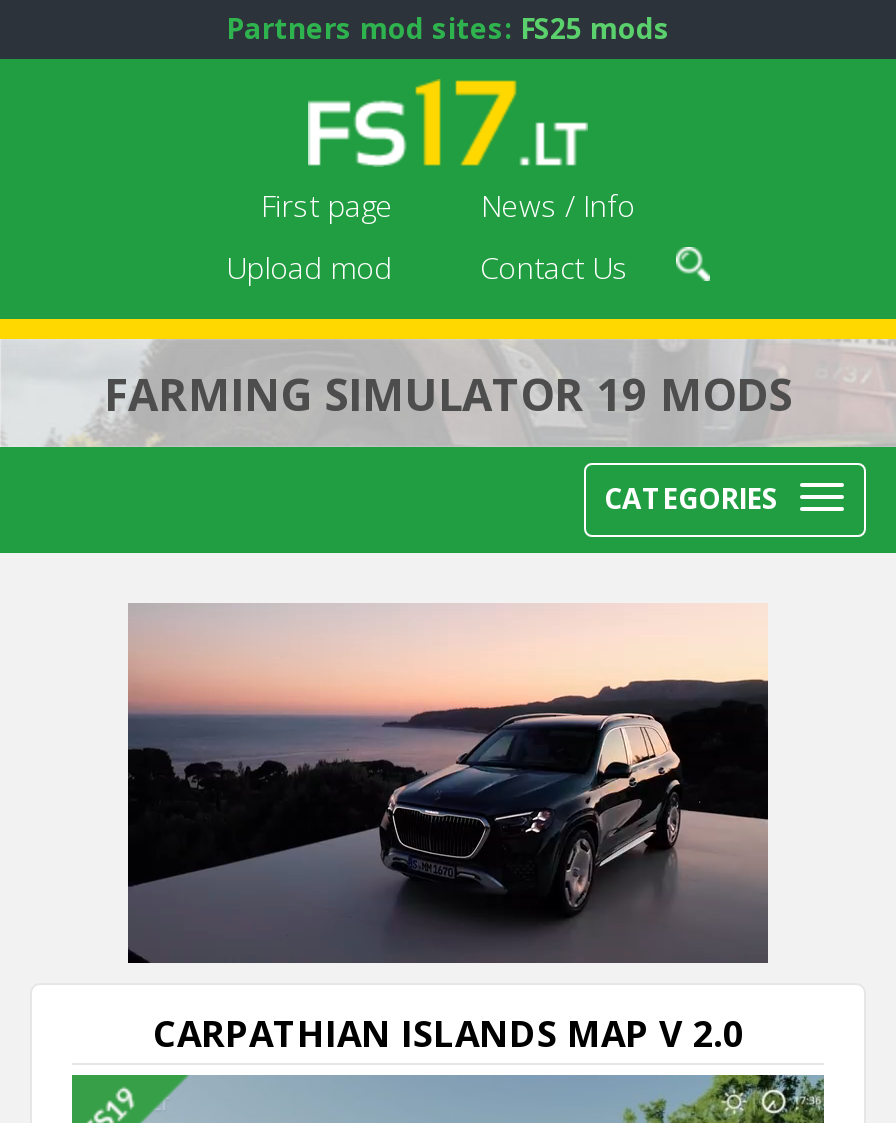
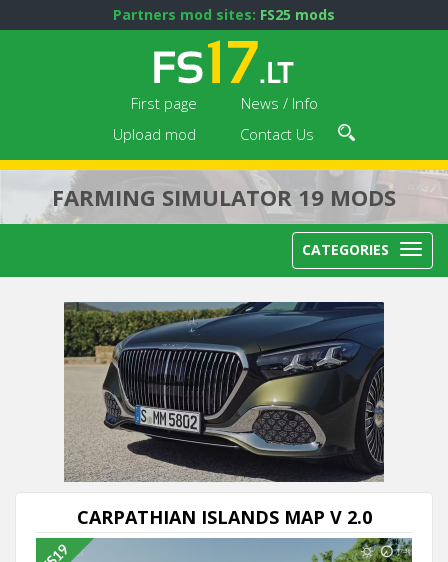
[128,603,768,963] [image] -> [63,301,385,482] [image]

